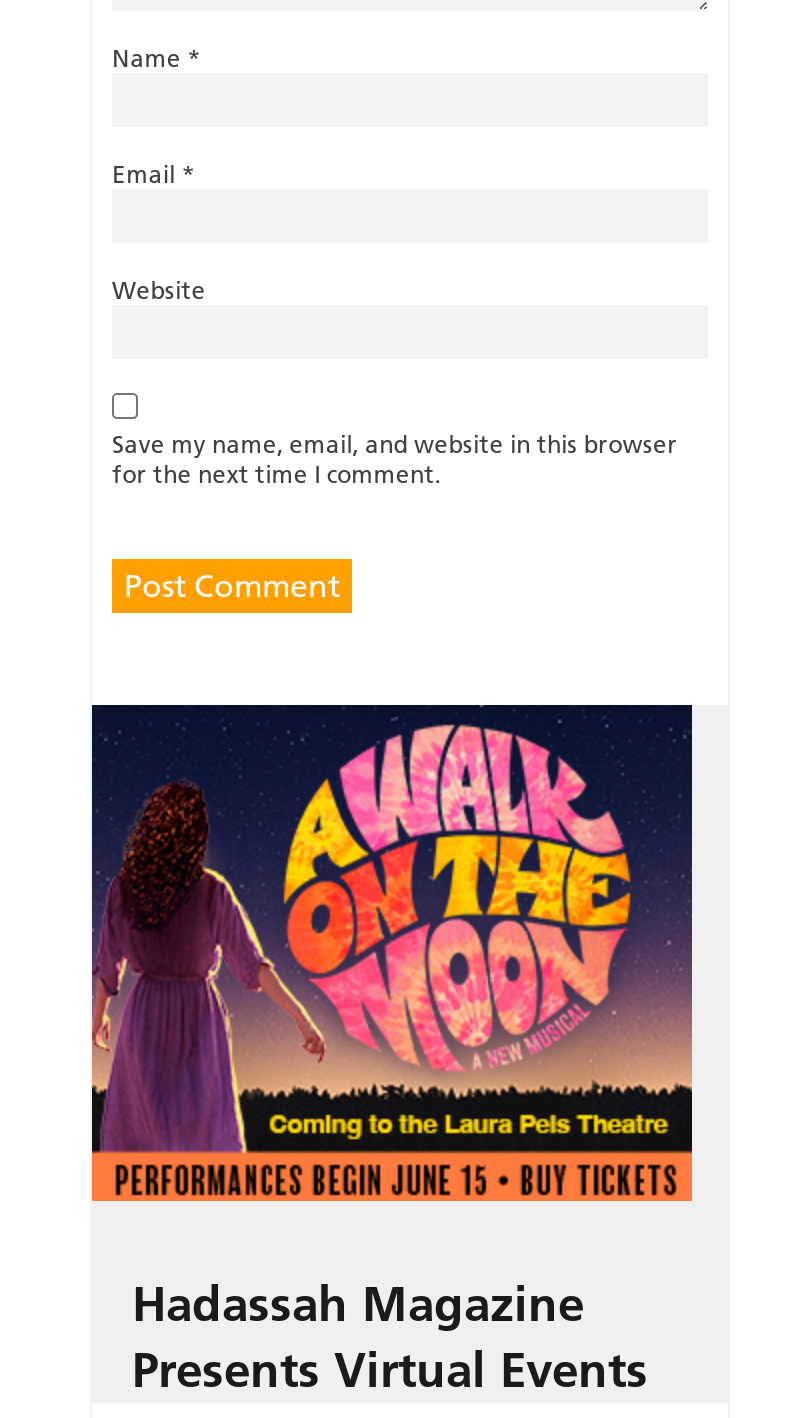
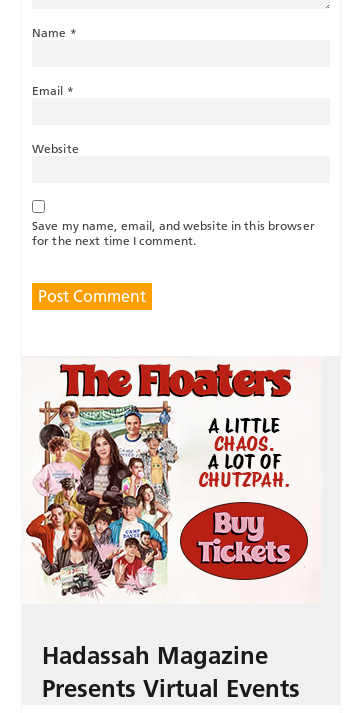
[90,703,694,1203] [image] -> [22,356,322,604] [image]

